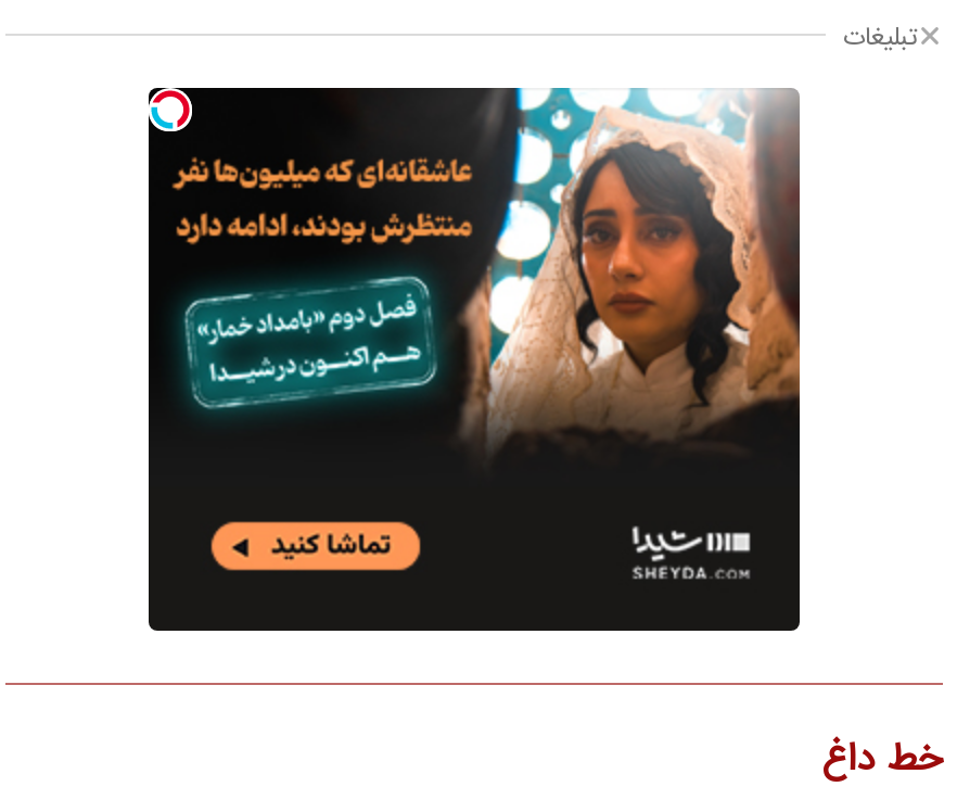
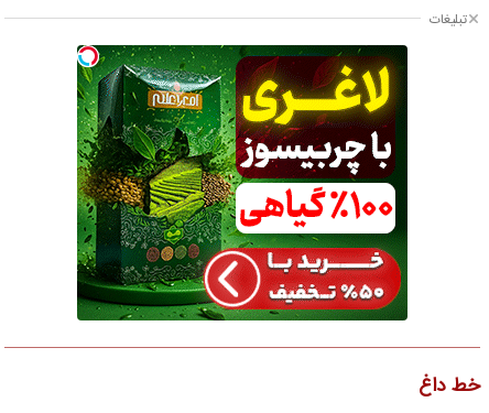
[146,85,802,634] [image] -> [76,44,409,322] [image]

